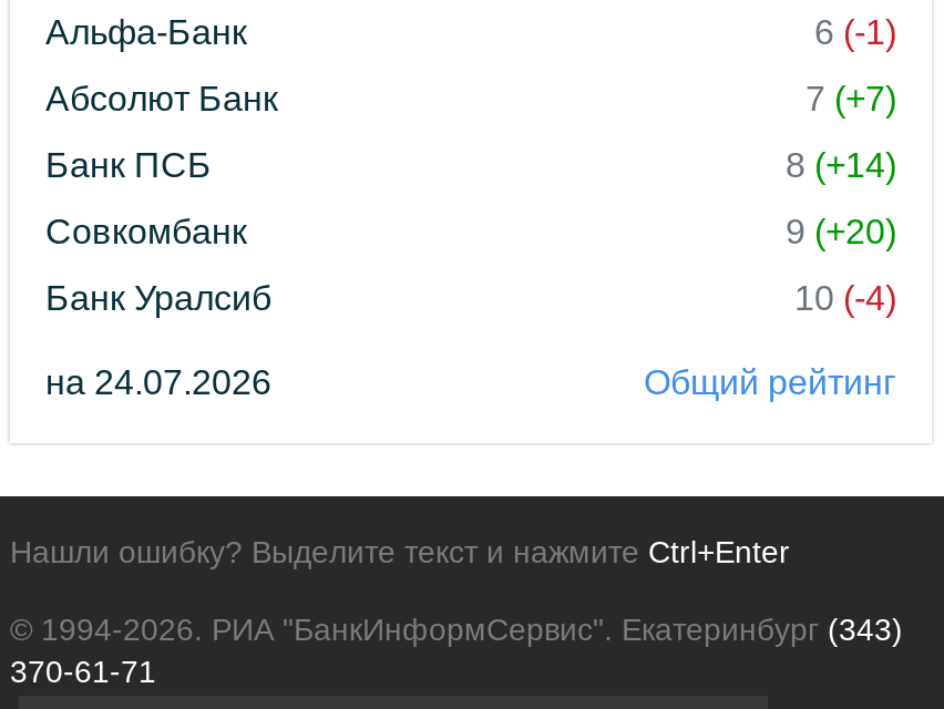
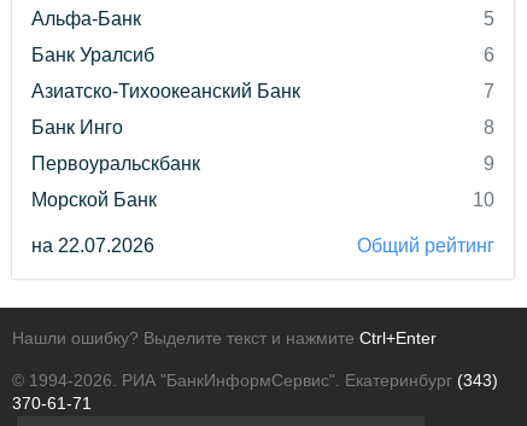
[45,13,896,250] 6 (-1) | Абсолют Банк | 7 (+7) | Банк ПСБ | 8 (+14) | Совкомбанк | 9 (+20) -> [484,8,494,29] 5
[45,279,896,401] 10 (-4) | на 24.07.2026 -> [31,45,494,256] 6 | Азиатско-Тихоокеанский Банк | 7 | Банк Инго | 8 | Первоуральскбанк | 9 | Морской Банк | 10 | на 22.07.2026
moved [45,279,271,317] -> [31,45,154,65]: Банк Уралсиб

